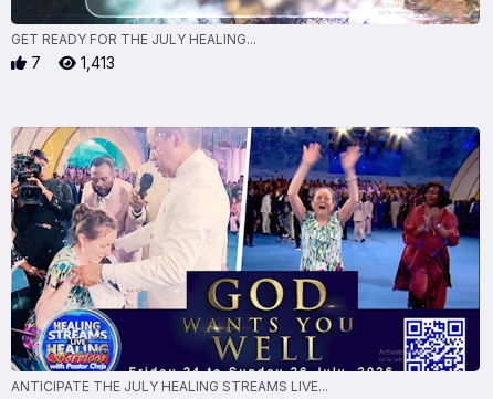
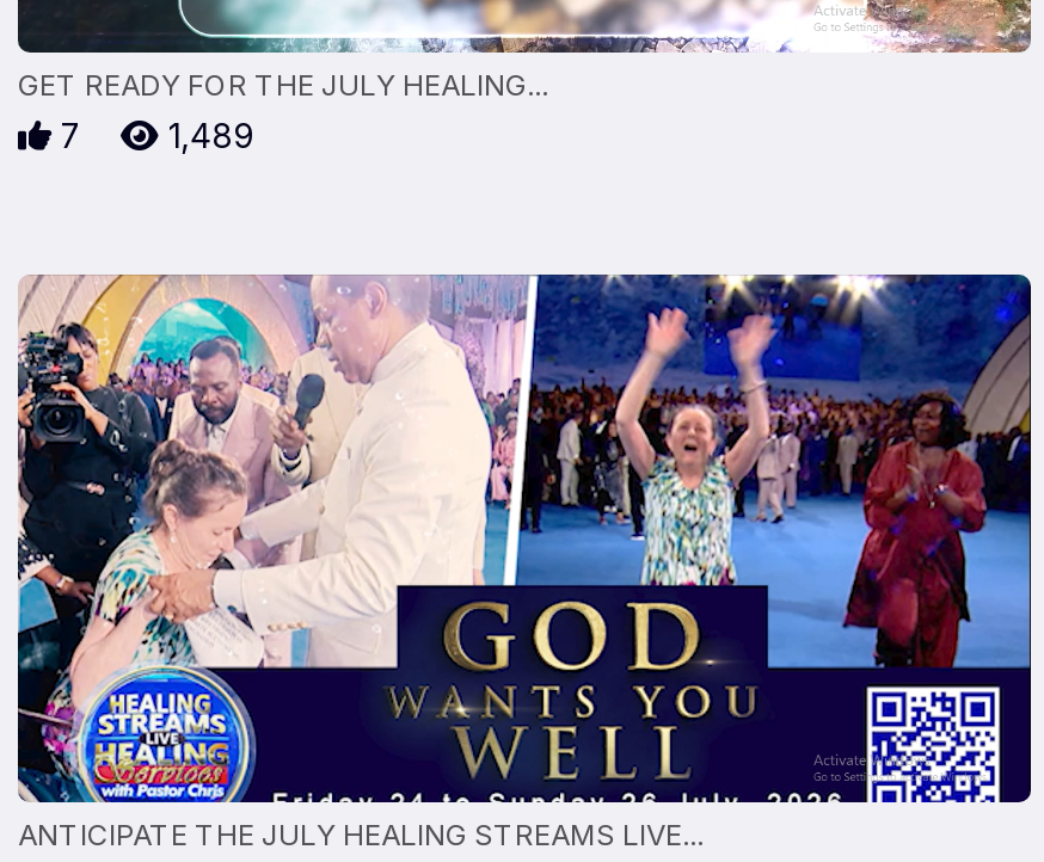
[31,53,115,72] 7 1,413 -> [61,116,254,156] 7 1,489

